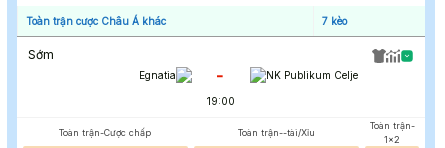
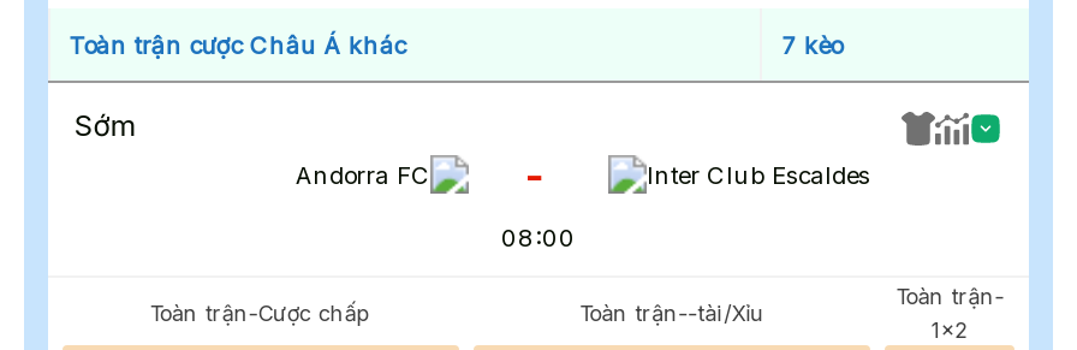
[139,69,176,81] Egnatia -> [296,161,430,190] Andorra FC
[266,69,358,81] NK Publikum Celje -> [647,161,870,190] Inter Club Escaldes
[207,95,235,107] 19:00 -> [501,223,576,252] 08:00

